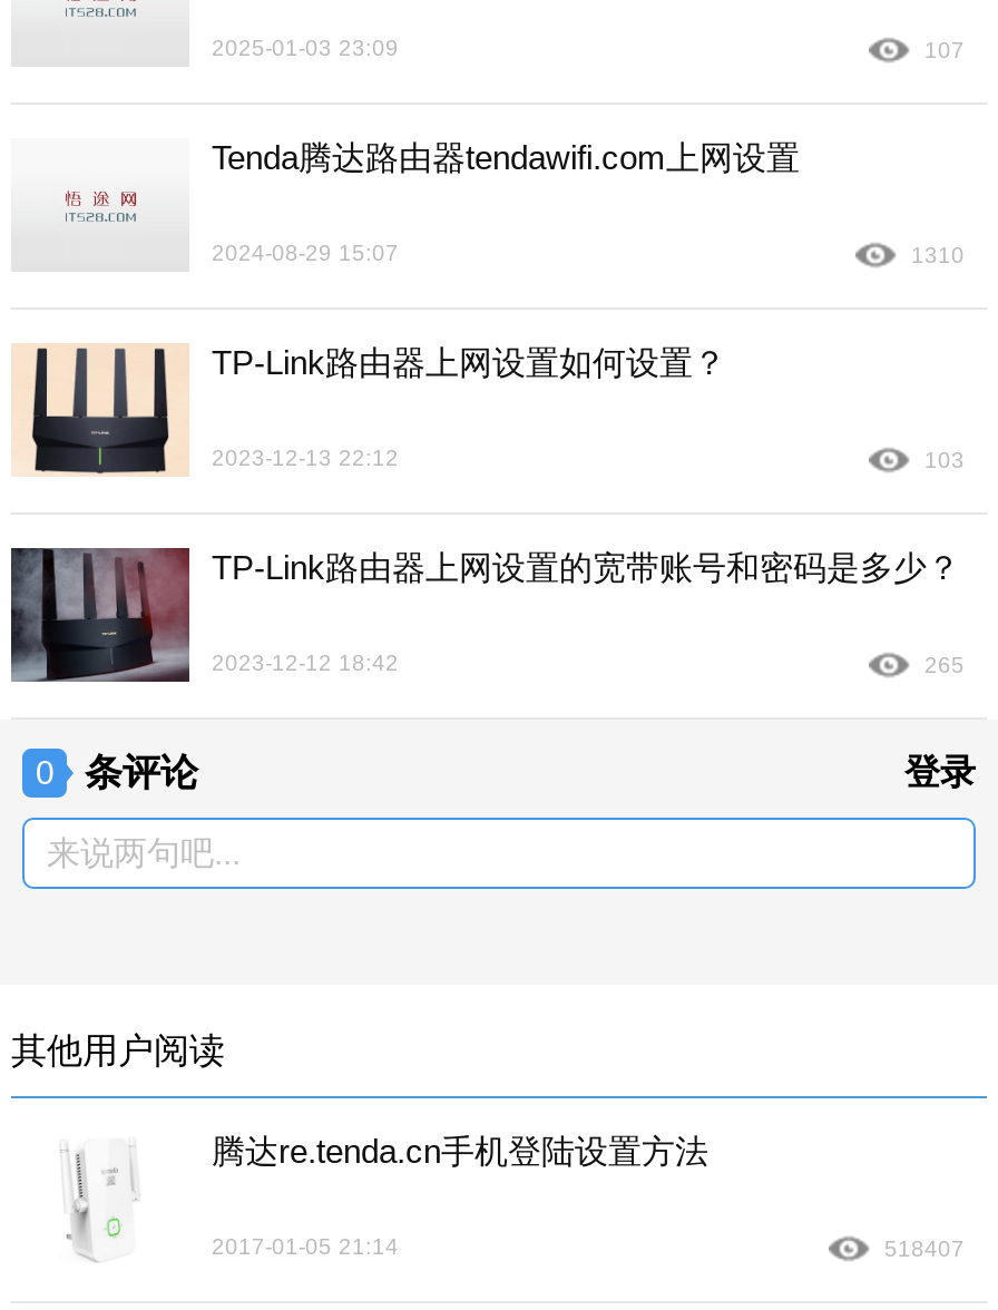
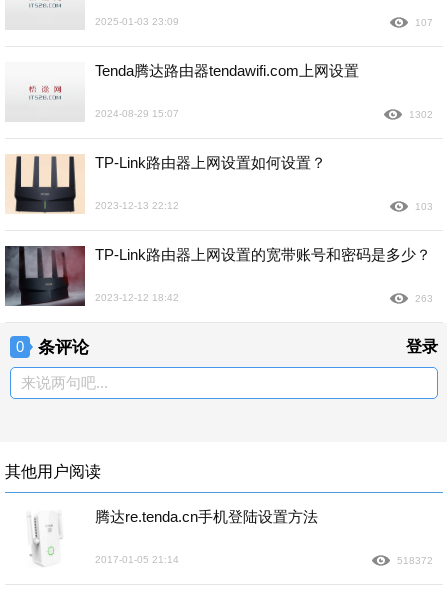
[911,242,965,266] 1310 -> [409,108,433,119] 1302
[924,652,965,676] 265 -> [415,292,433,303] 263
[884,1235,965,1260] 518407 -> [397,554,433,565] 518372

